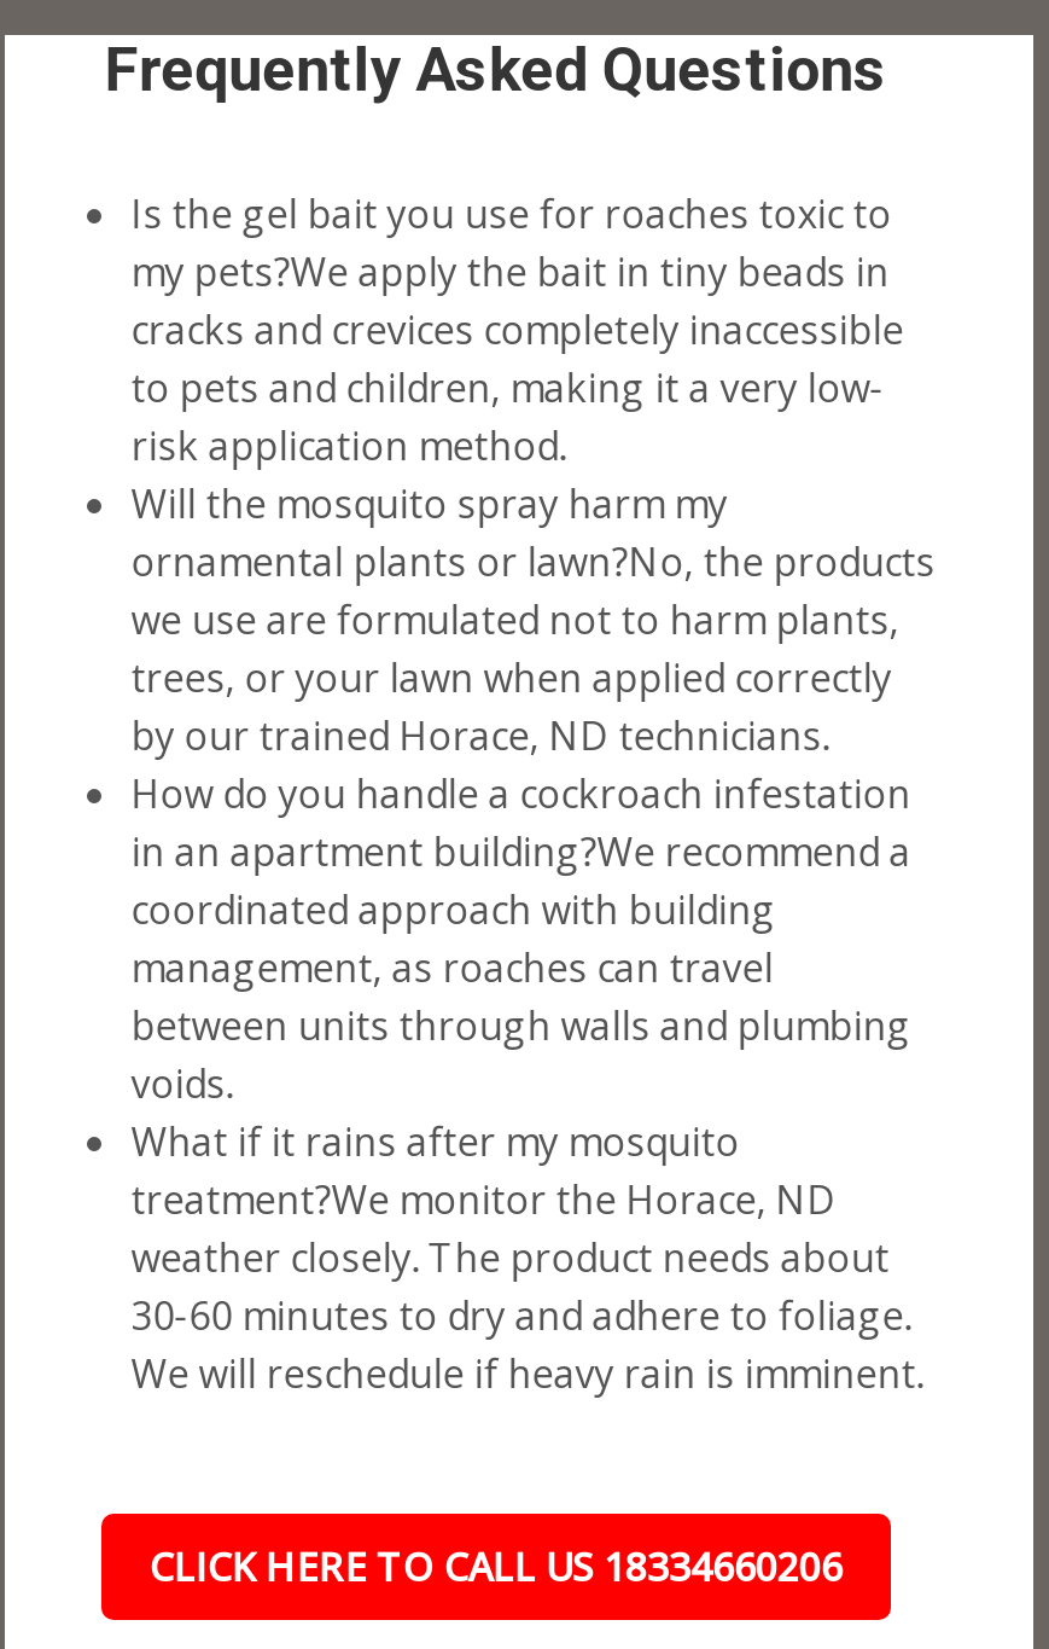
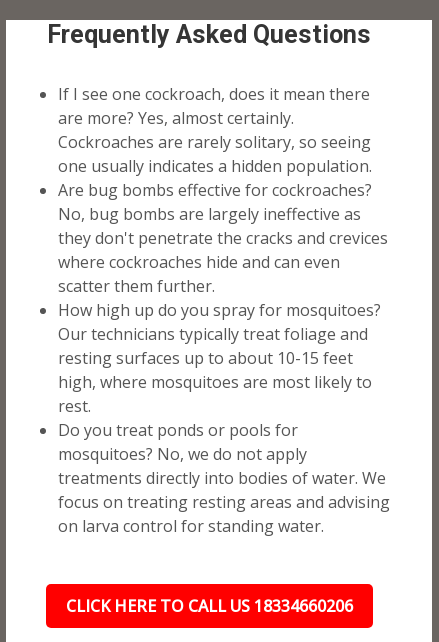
[131,187,935,1400] Is the gel bait you use for roaches toxic to | my pets?We apply the bait in tiny beads in | cracks and crevices completely inaccessible | to pets and children, making it a very low- | risk application method. | Will the mosquito spray harm my | ornamental plants or lawn?No, the products | we use are formulated not to harm plants, | trees, or your lawn when applied correctly | by our trained Horace, ND technicians. | How do you handle a cockroach infestation | in an apartment building?We recommend a | coordinated approach with building | management, as roaches can travel | between units through walls and plumbing | voids. | What if it rains after my mosquito | treatment?We monitor the Horace, ND | weather closely. The product needs about | 30-60 minutes to dry and adhere to foliage. | We will reschedule if heavy rain is imminent. -> [58,83,390,537] If I see one cockroach, does it mean there | are more? Yes, almost certainly. | Cockroaches are rarely solitary, so seeing | one usually indicates a hidden population. | Are bug bombs effective for cockroaches? | No, bug bombs are largely ineffective as | they don't penetrate the cracks and crevices | where cockroaches hide and can even | scatter them further. | How high up do you spray for mosquitoes? | Our technicians typically treat foliage and | resting surfaces up to about 10-15 feet | high, where mosquitoes are most likely to | rest. | Do you treat ponds or pools for | mosquitoes? No, we do not apply | treatments directly into bodies of water. We | focus on treating resting areas and advising | on larva control for standing water.

